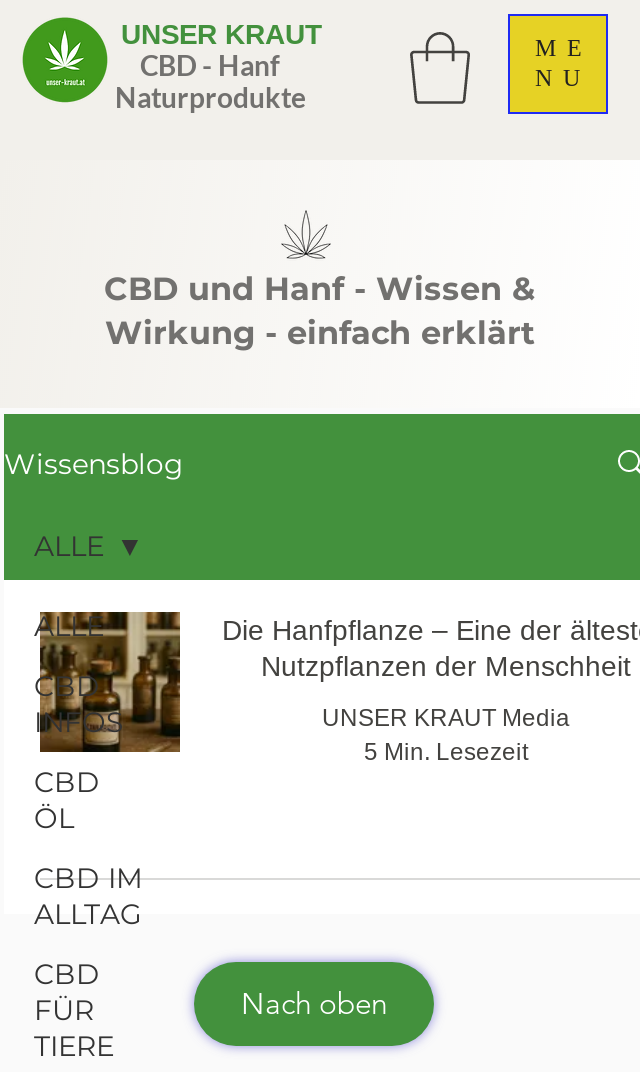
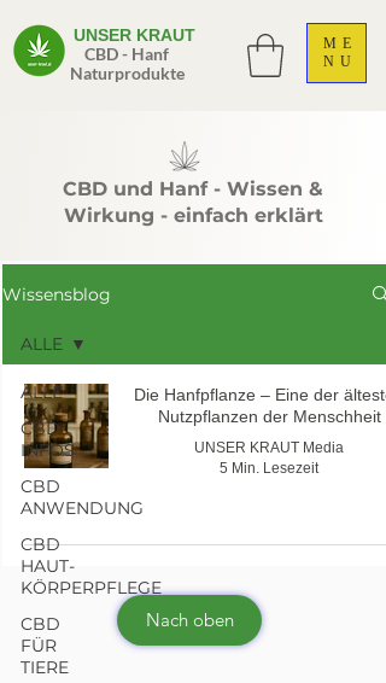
[34,799,74,835] ÖL -> [21,497,144,519] ANWENDUNG
[34,859,142,931] CBD IM | ALLTAG -> [21,533,162,598] CBD | HAUT- | KÖRPERPFLEGE

